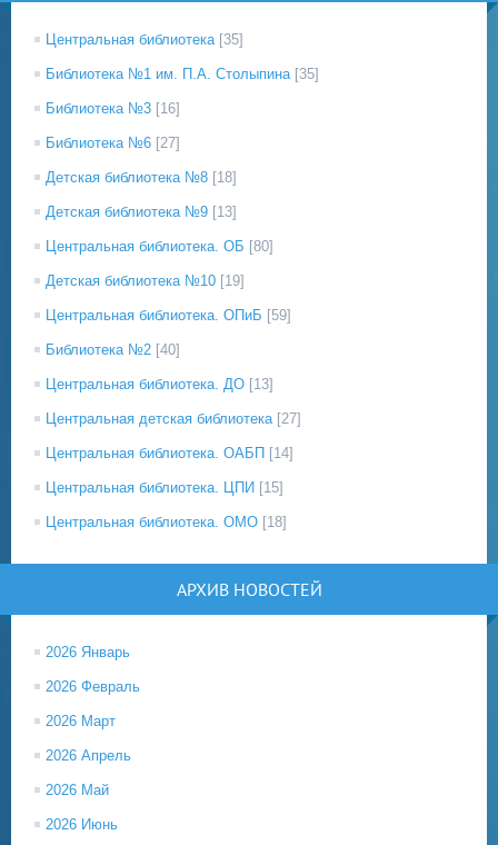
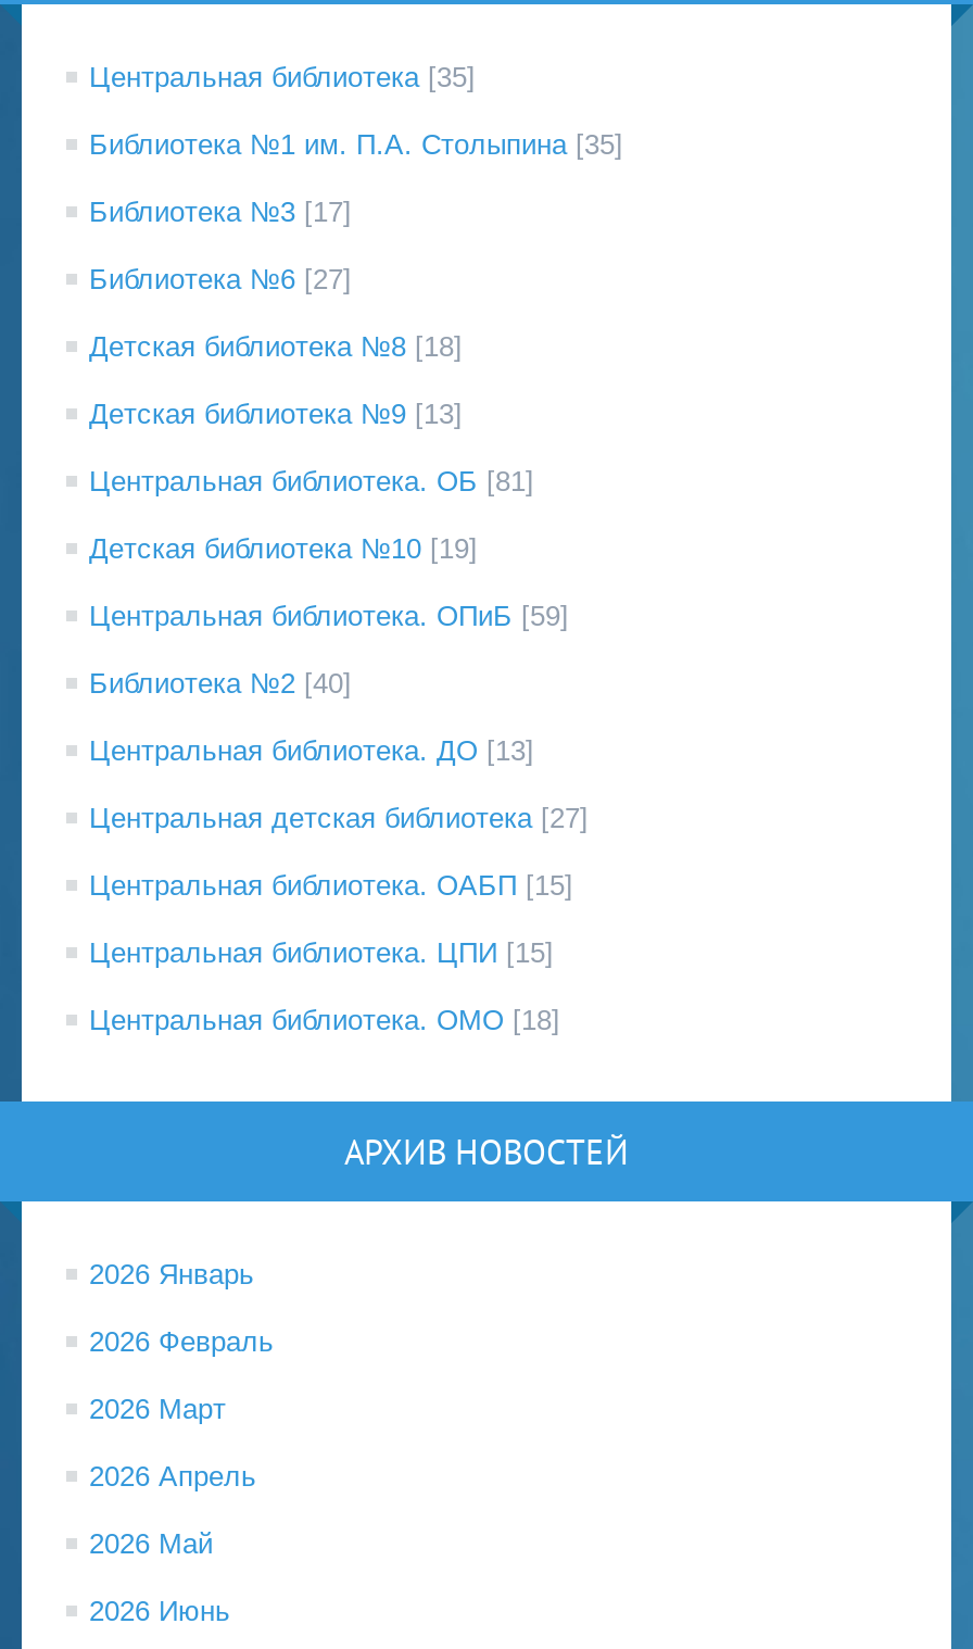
[46,100,180,117] Библиотека №3 [16] -> [89,195,352,228] Библиотека №3 [17]
[46,238,273,254] Центральная библиотека. ОБ [80] -> [89,465,534,497] Центральная библиотека. ОБ [81]
[46,445,293,461] Центральная библиотека. ОАБП [14] -> [89,869,573,901] Центральная библиотека. ОАБП [15]

